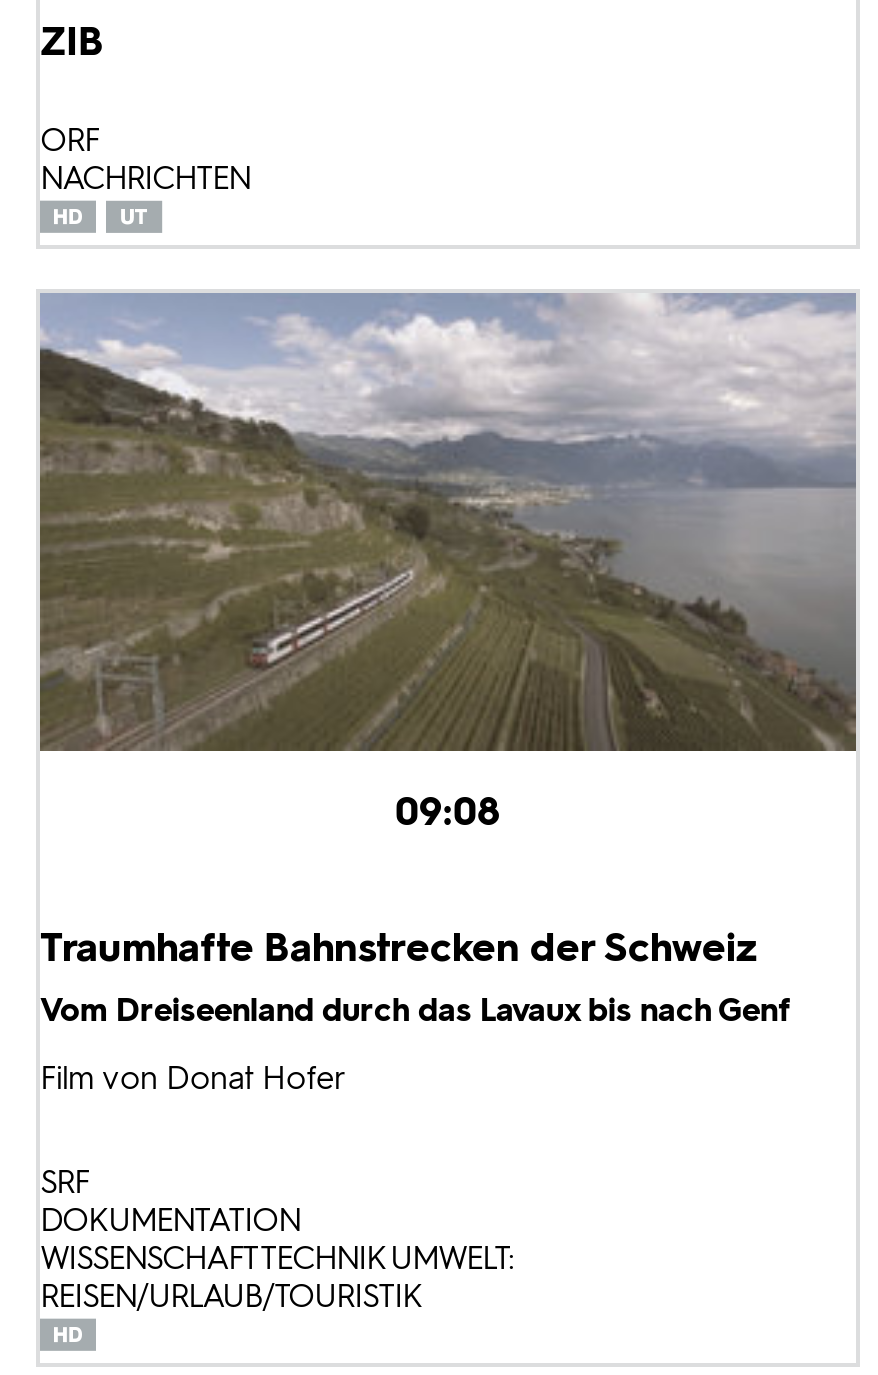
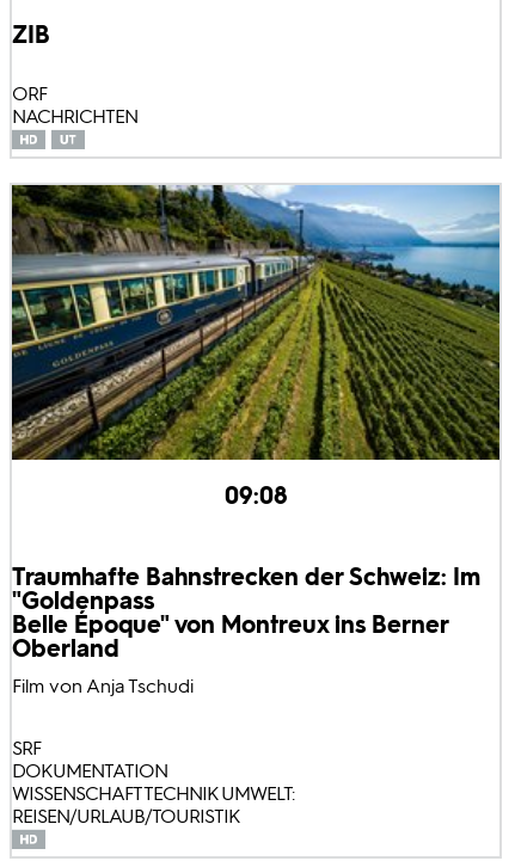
[38,291,858,753] [image] -> [11,184,501,461] [image]
[40,924,790,1098] Traumhafte Bahnstrecken der Schweiz | Vom Dreiseenland durch das Lavaux bis nach Genf | Film von Donat Hofer -> [12,562,480,697] Traumhafte Bahnstrecken der Schweiz: Im | "Goldenpass | Belle Époque" von Montreux ins Berner | Oberland | Film von Anja Tschudi

